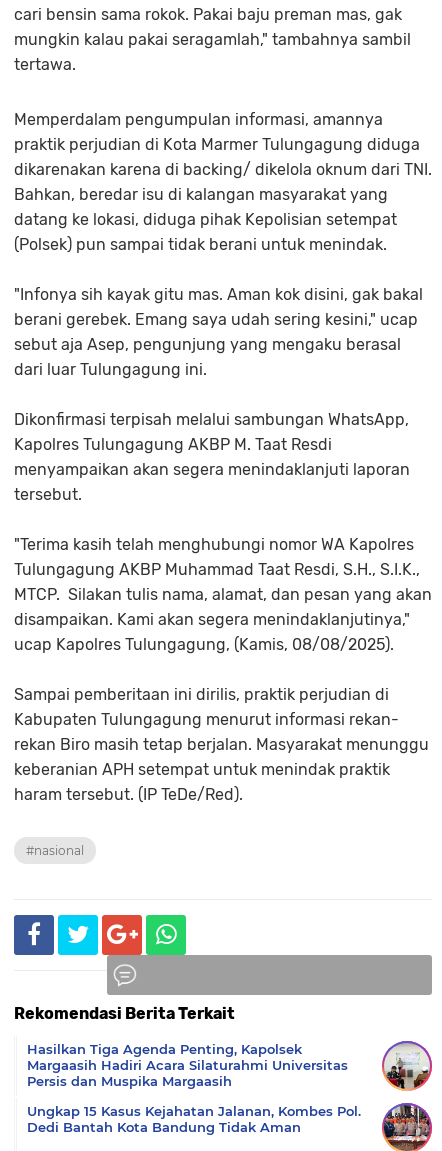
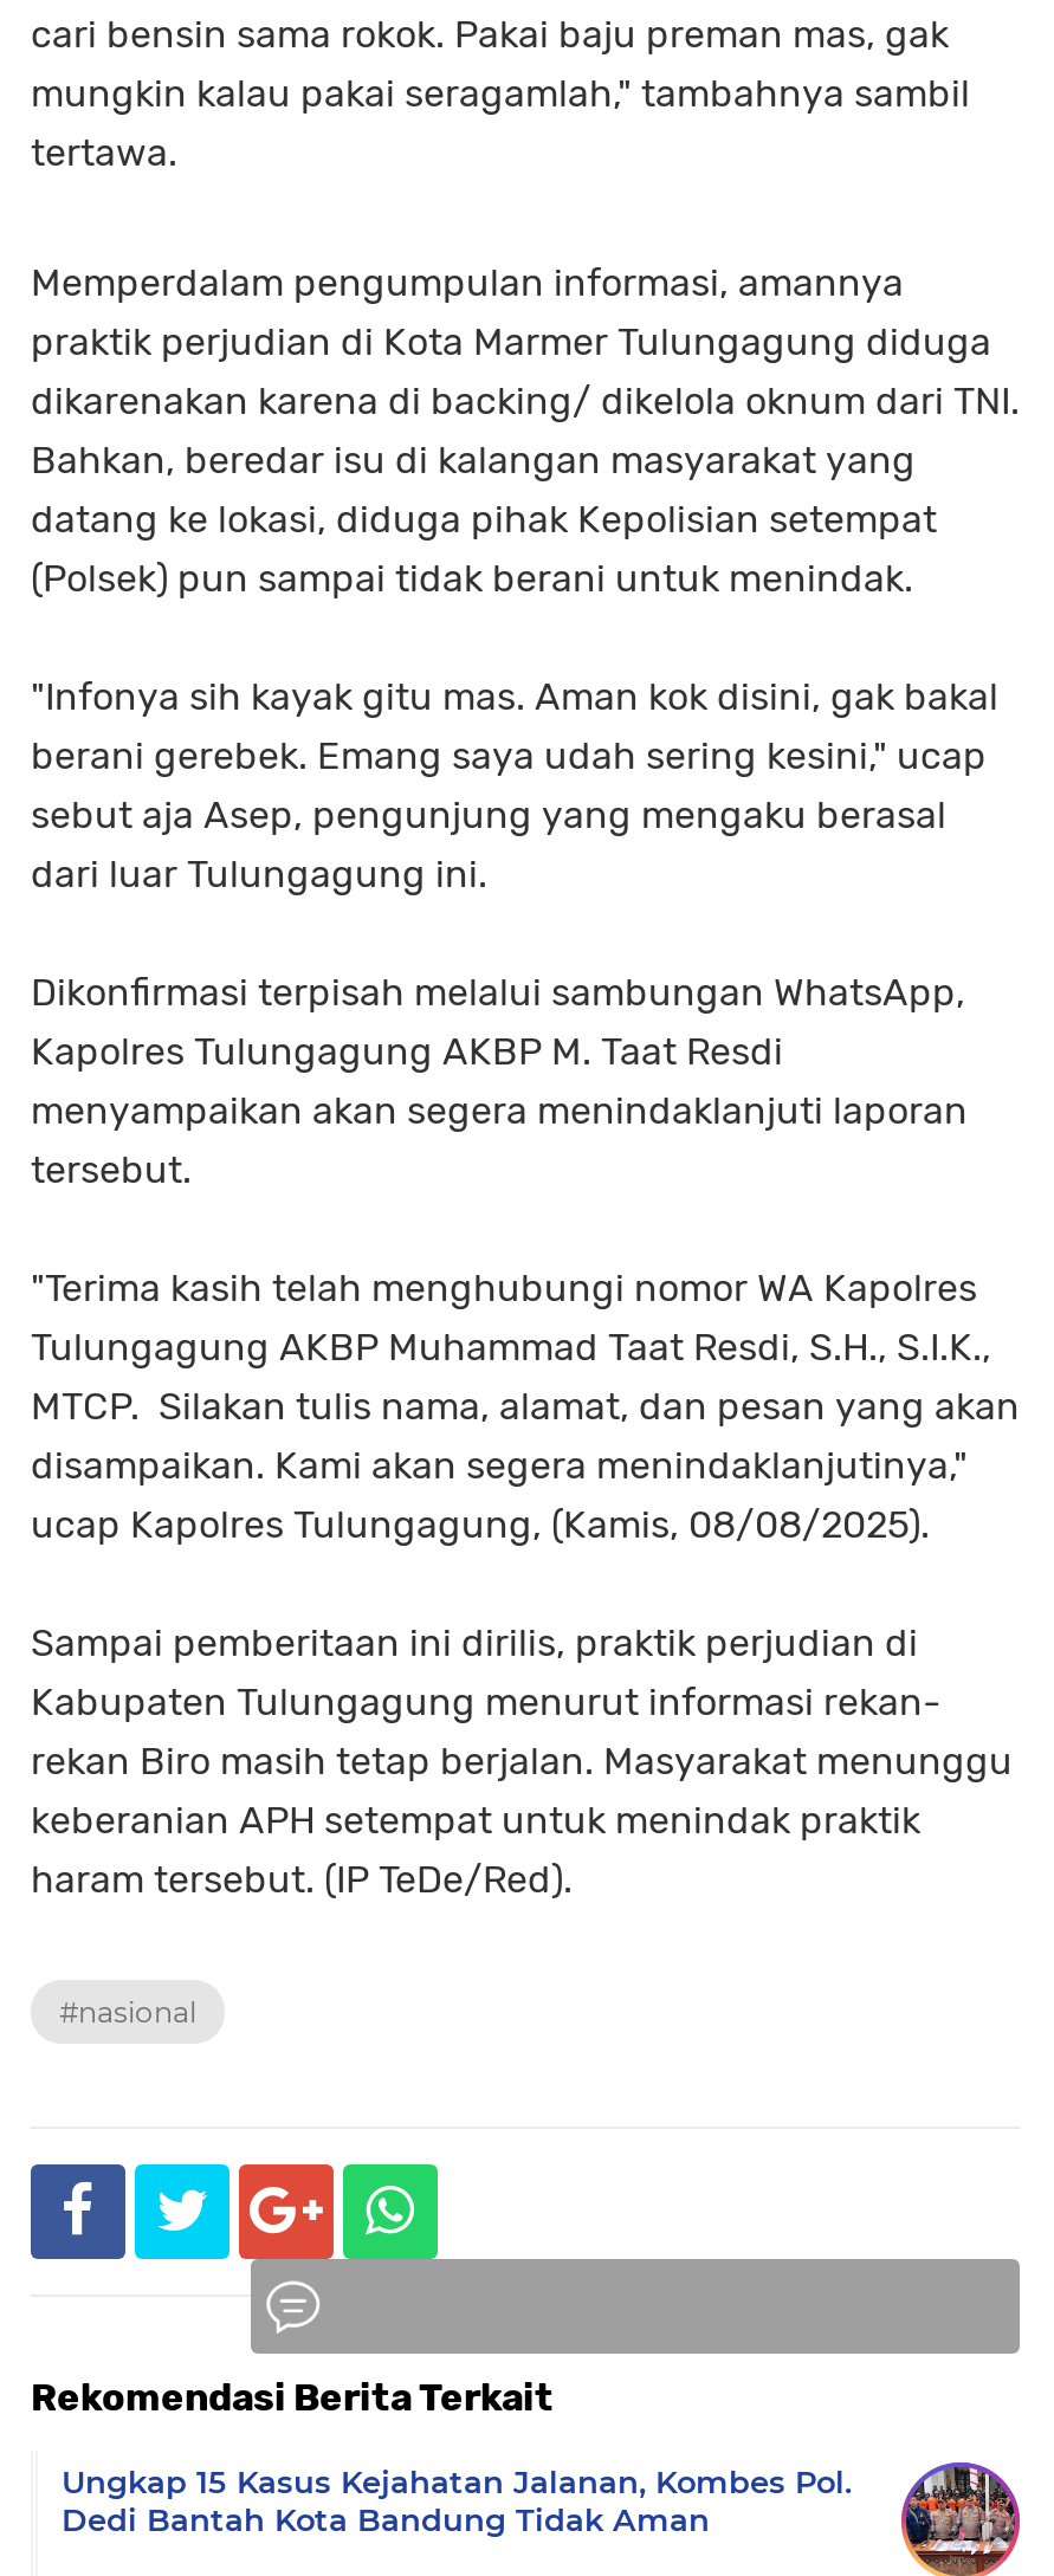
[27,1041,430,1092] [image] | Hasilkan Tiga Agenda Penting, Kapolsek | Margaasih Hadiri Acara Silaturahmi Universitas | Persis dan Muspika Margaasih -> none

